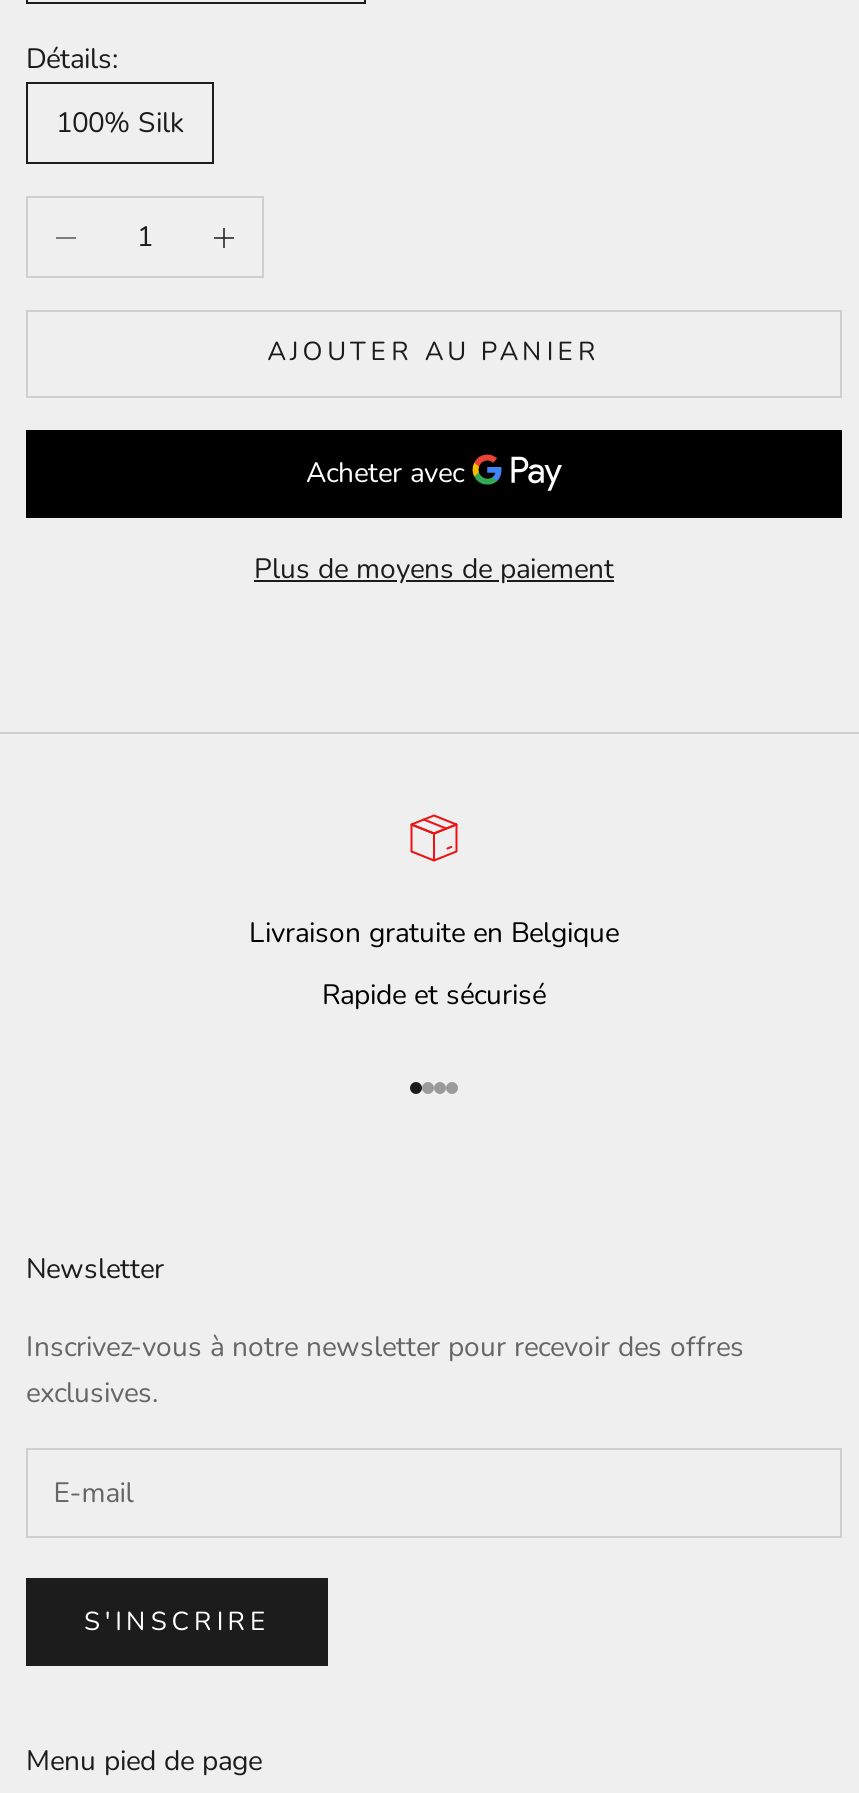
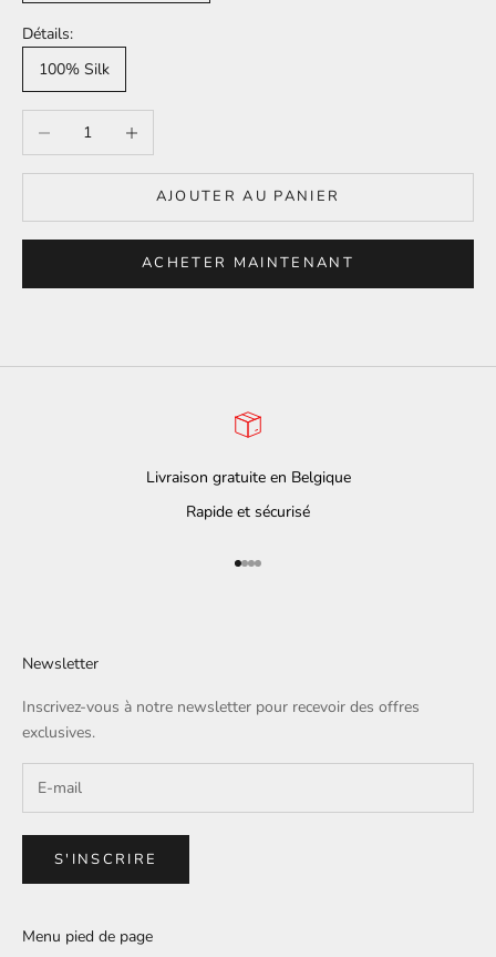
[254,549,614,587] Plus de moyens de paiement -> [142,253,354,273] ACHETER MAINTENANT

